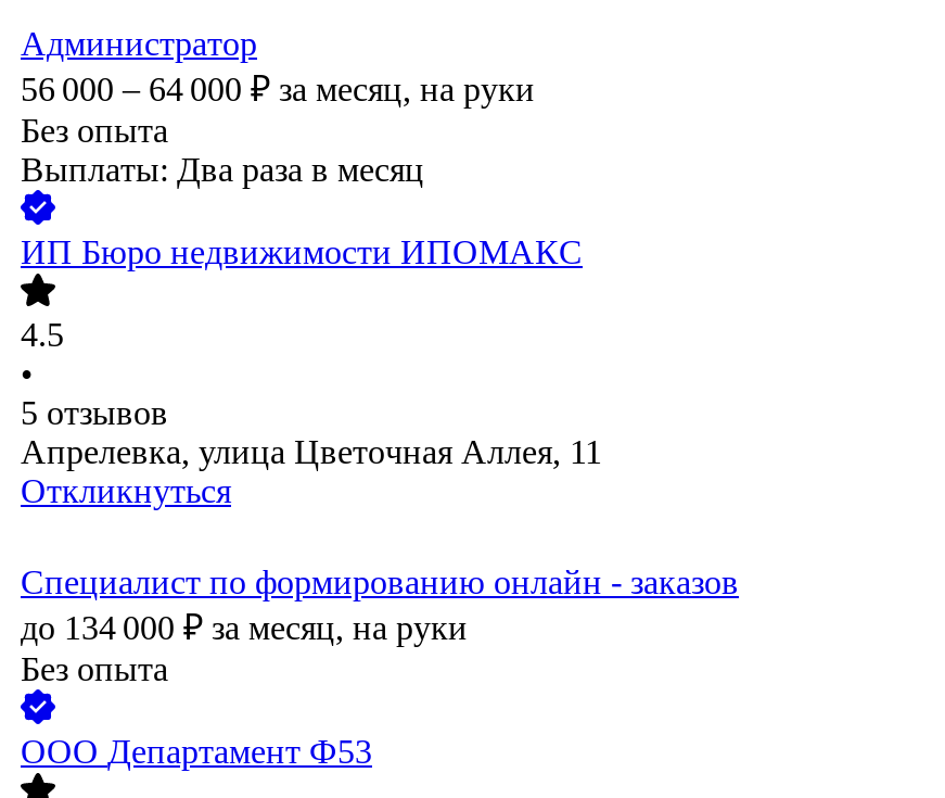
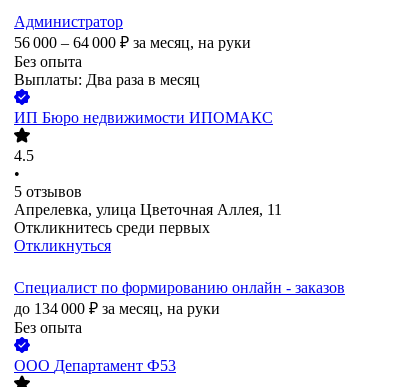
none -> [14,219,210,236] Откликнитесь среди первых

